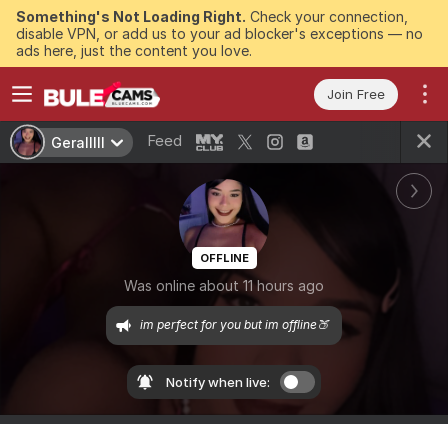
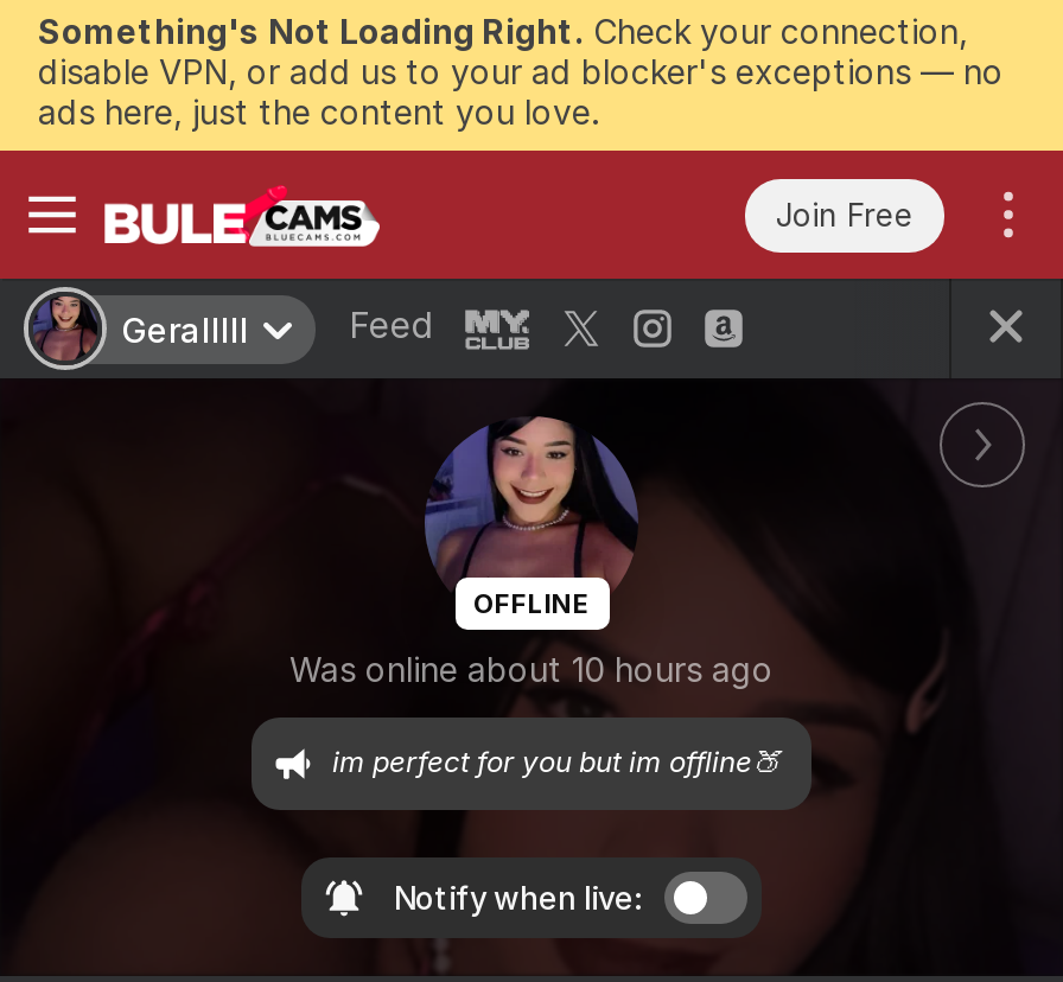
[124,277,324,294] Was online about 11 hours ago -> [289,650,774,690] Was online about 10 hours ago

